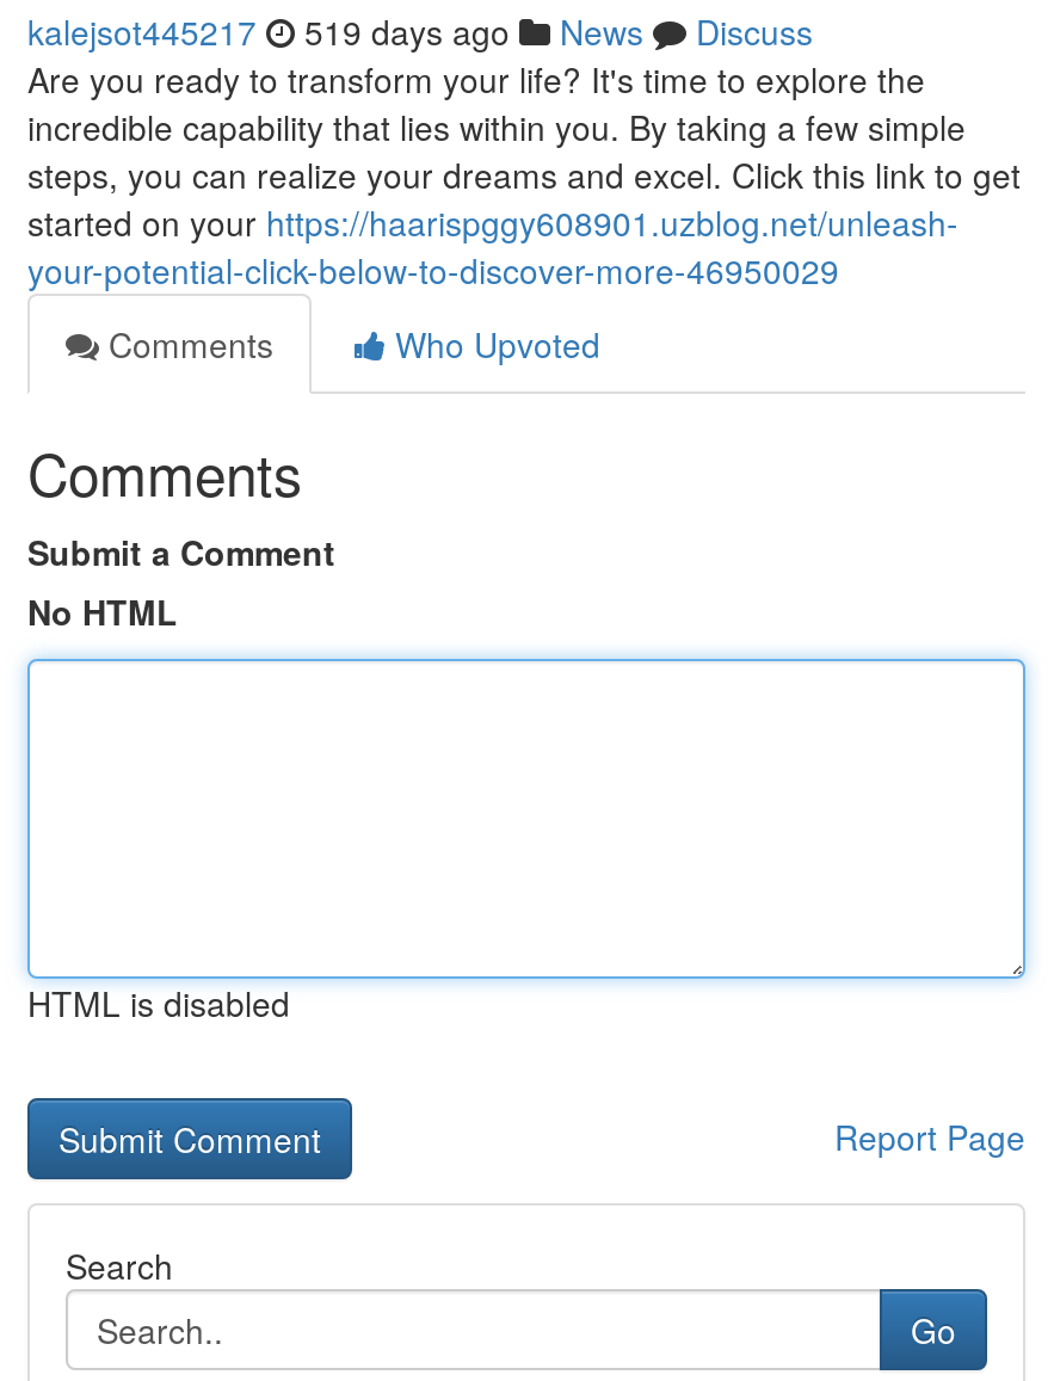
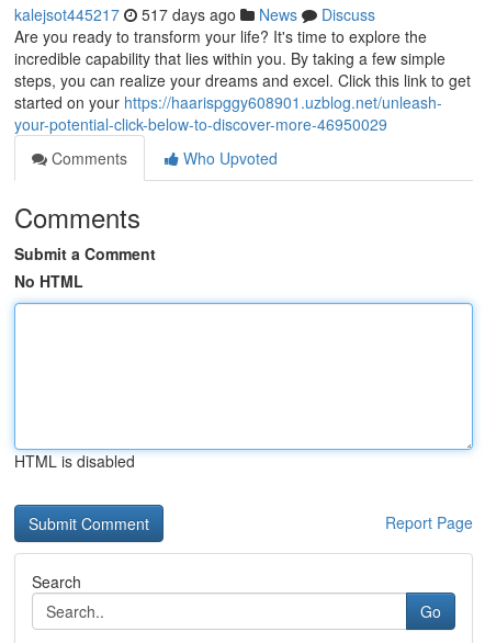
[27,7,813,55] kalejsot445217 519 days ago News Discuss -> [14,3,375,25] kalejsot445217 517 days ago News Discuss

